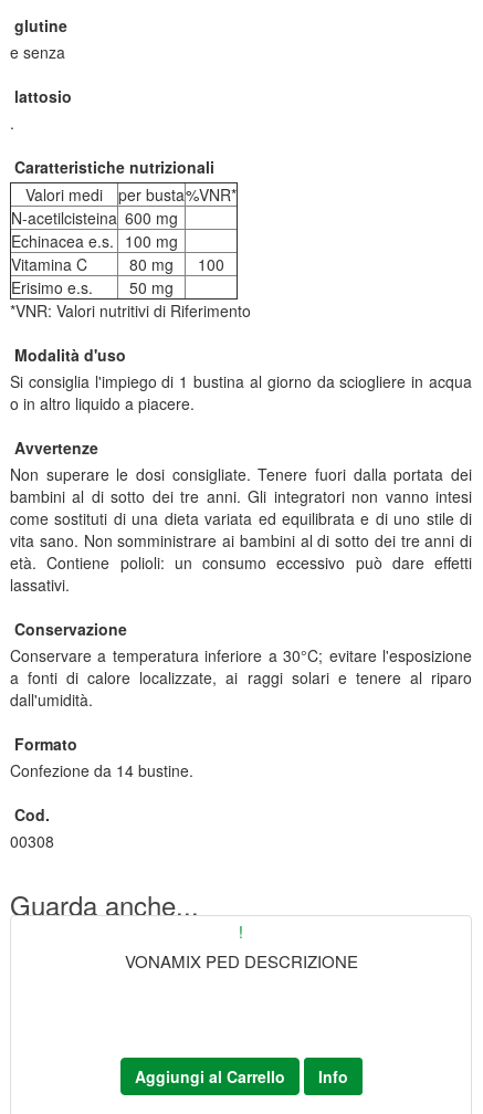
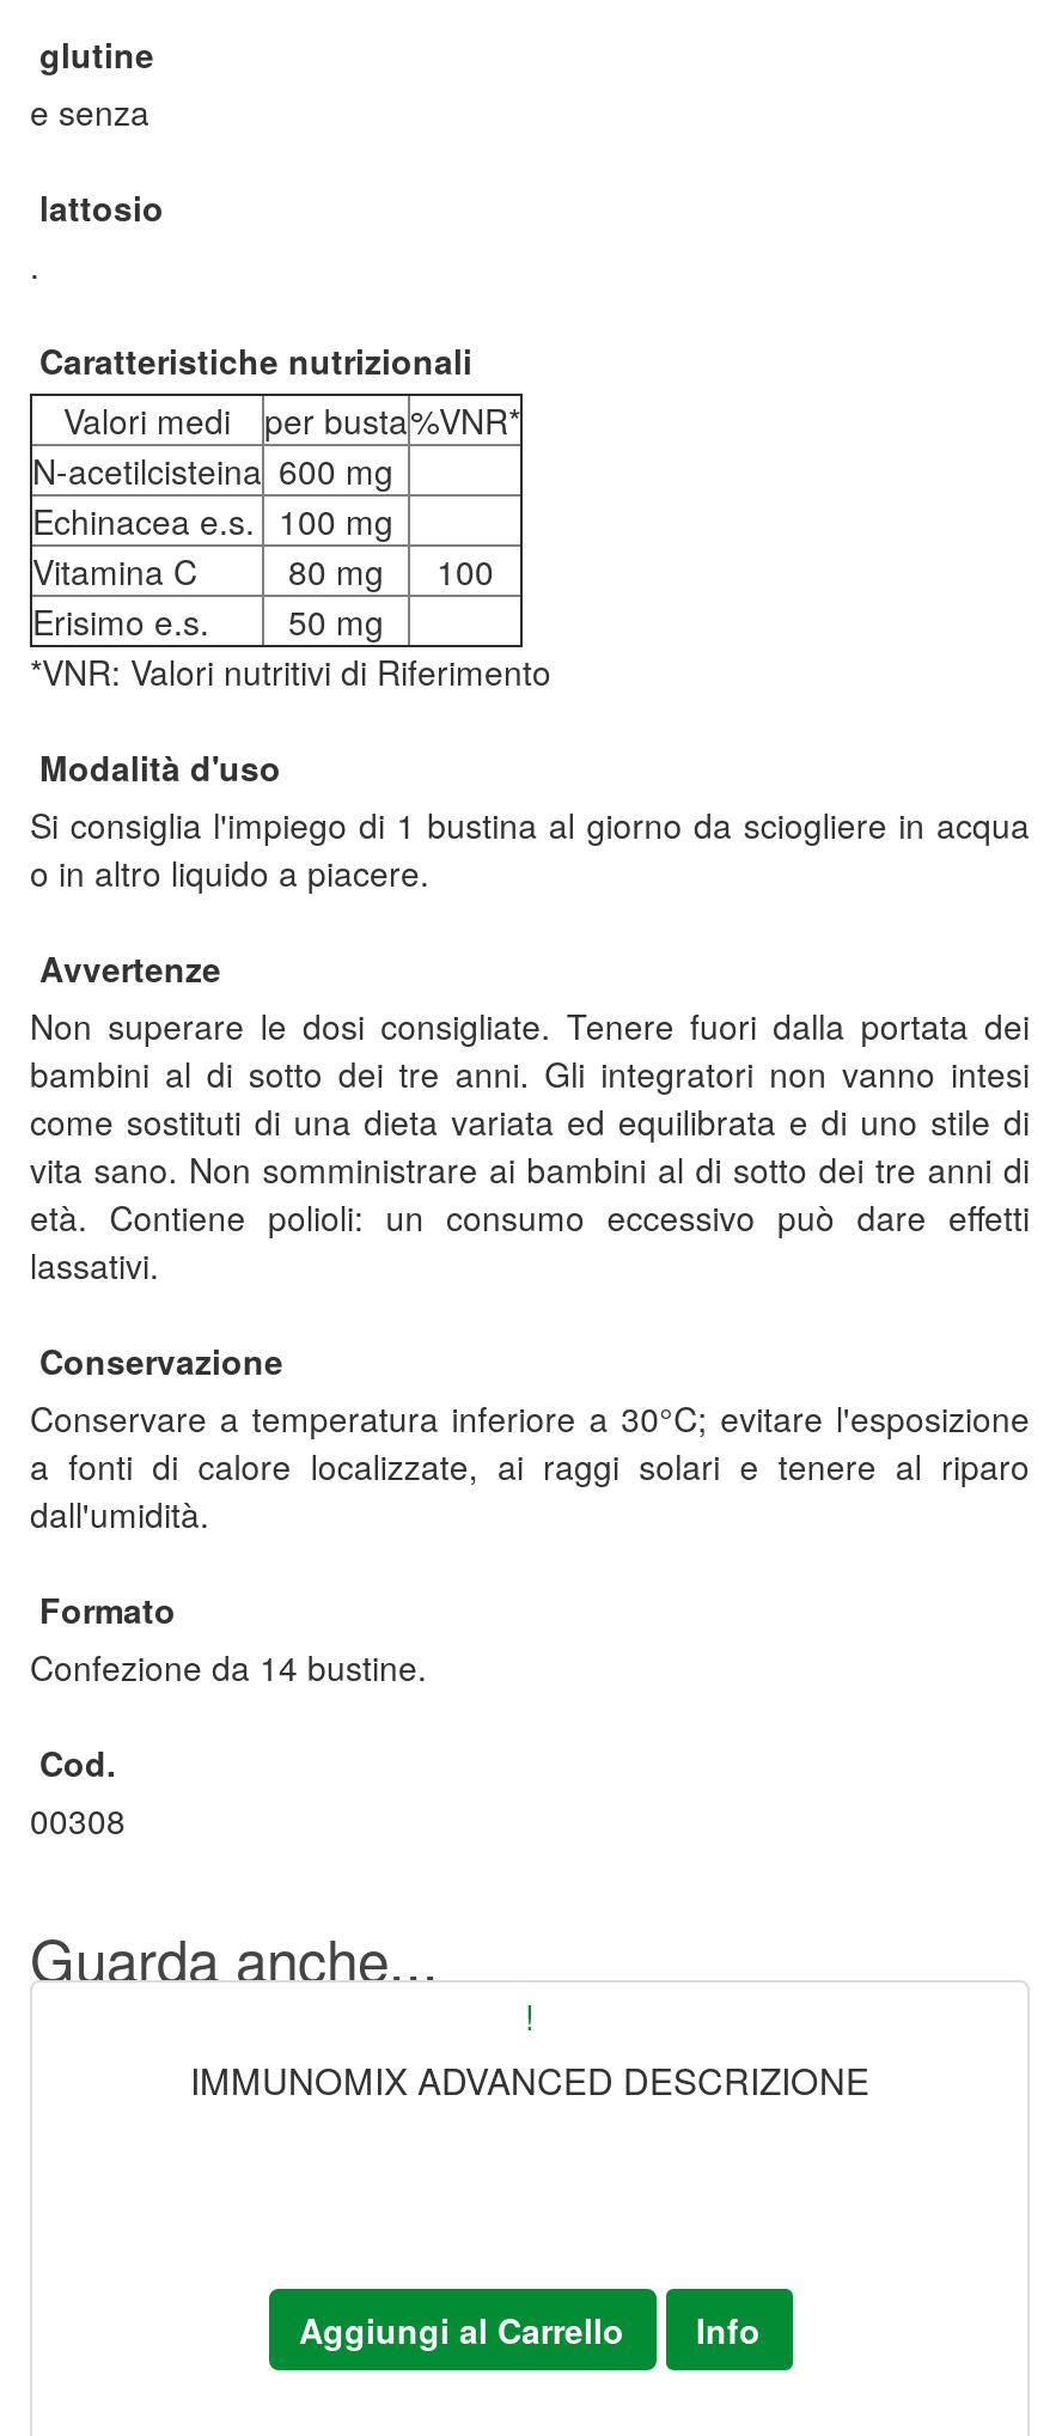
[124,949,358,973] VONAMIX PED DESCRIZIONE -> [190,2054,869,2105] IMMUNOMIX ADVANCED DESCRIZIONE

